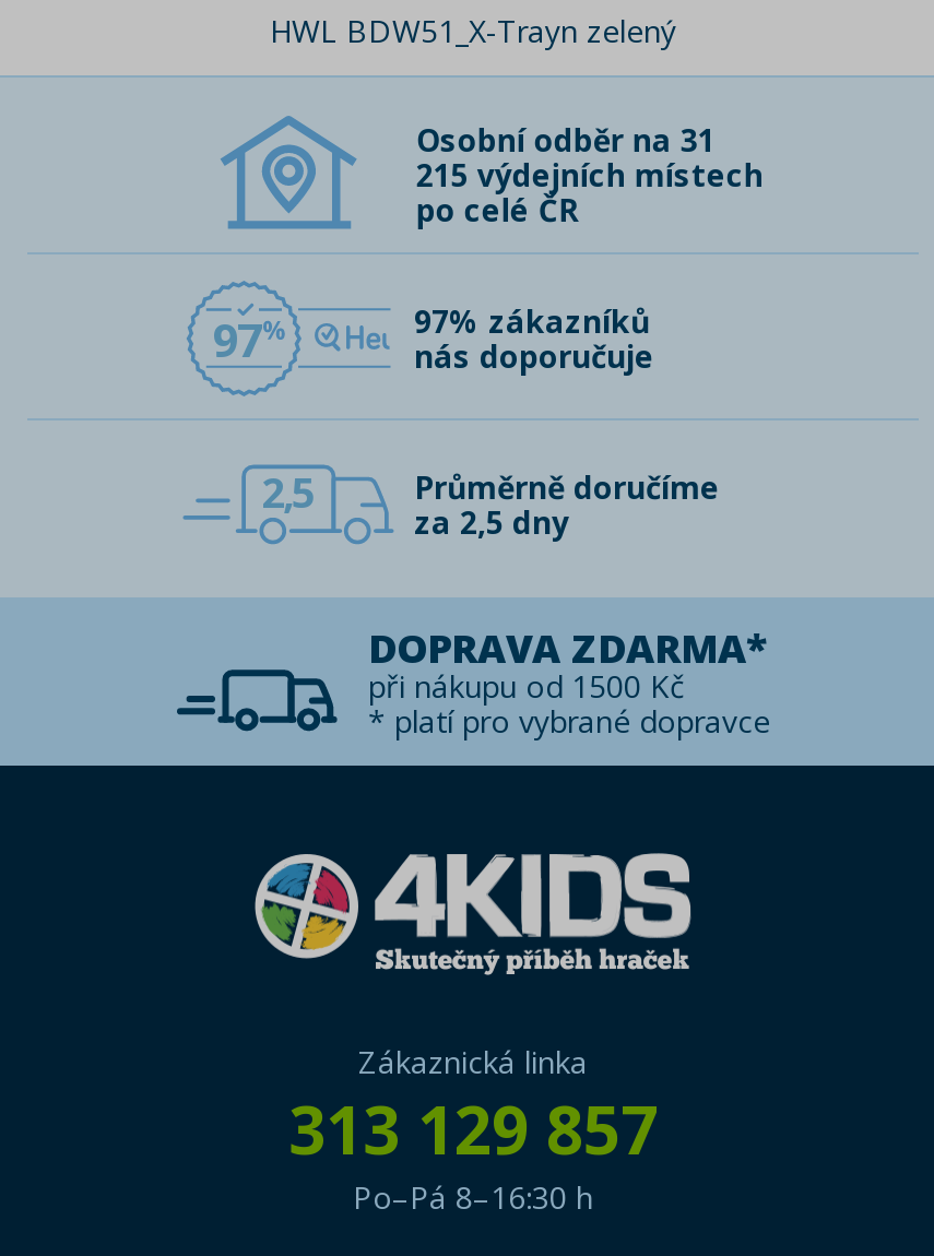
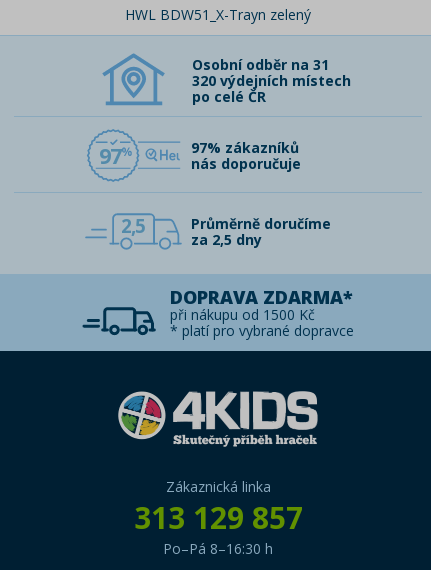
[416,154,763,196] 215 výdejních místech -> [192,71,351,90] 320 výdejních místech

